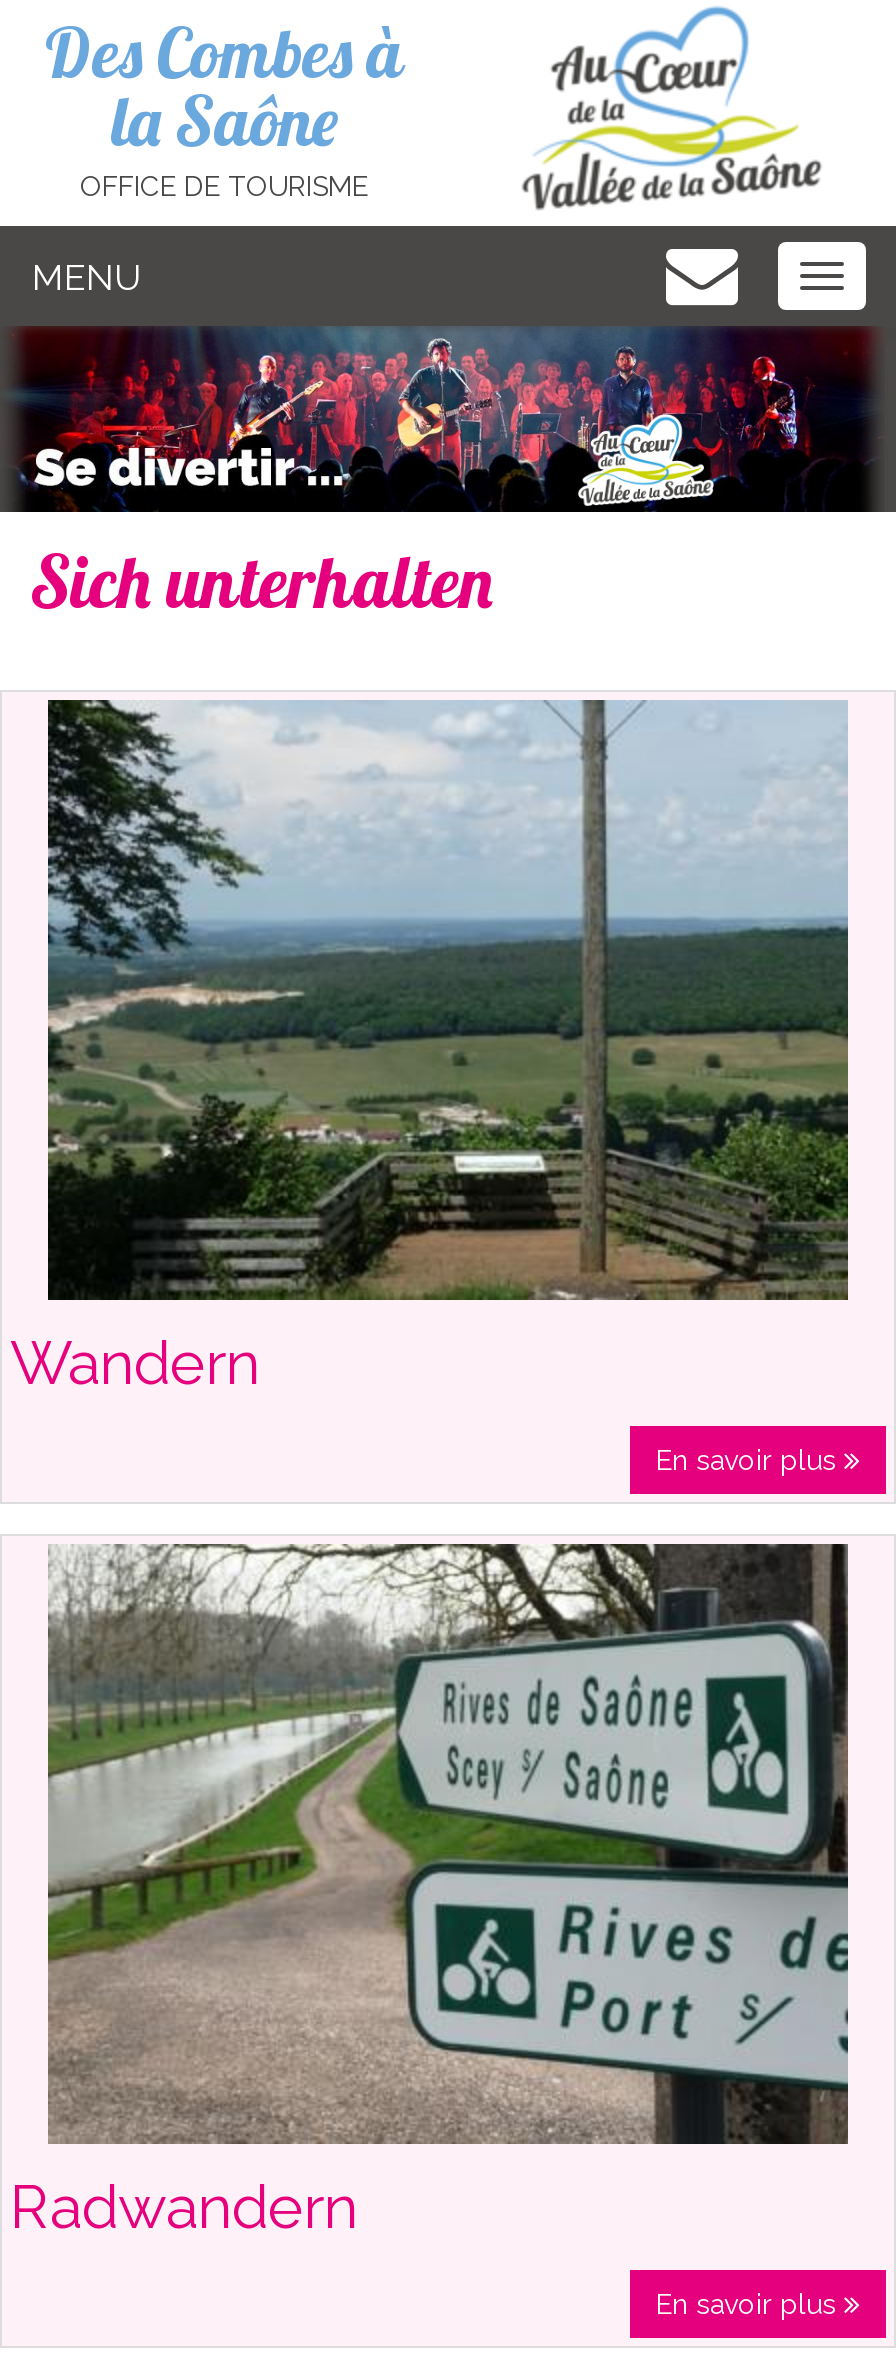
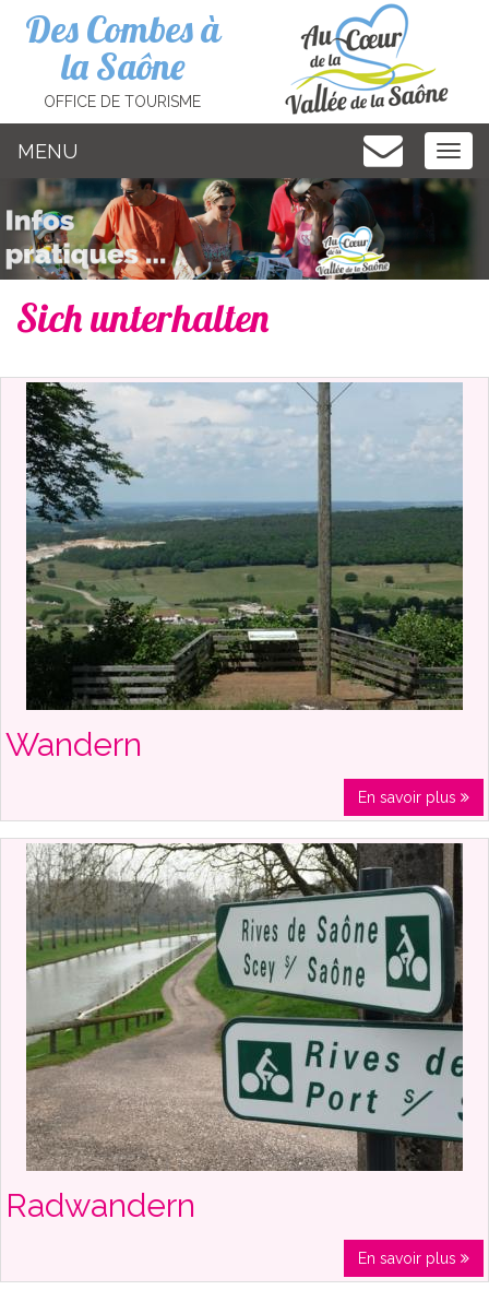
[10,326,872,514] [image] -> [5,177,475,281] [image]

